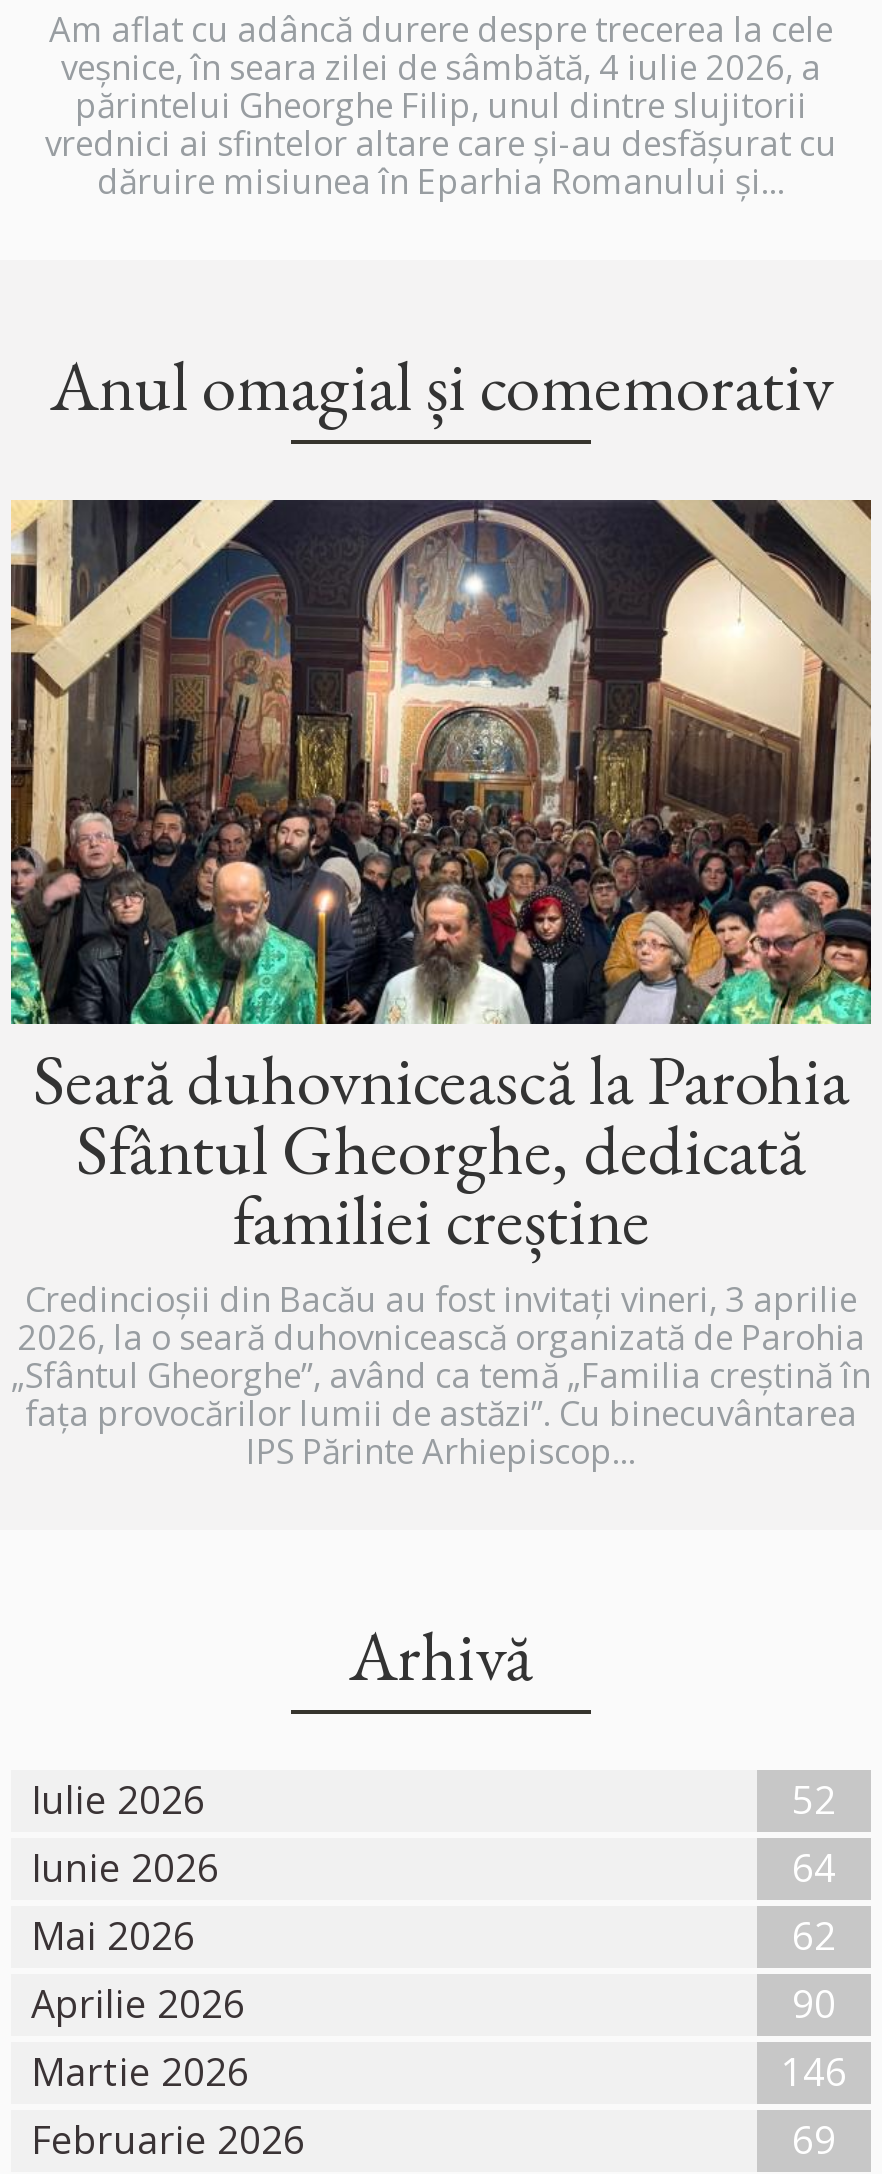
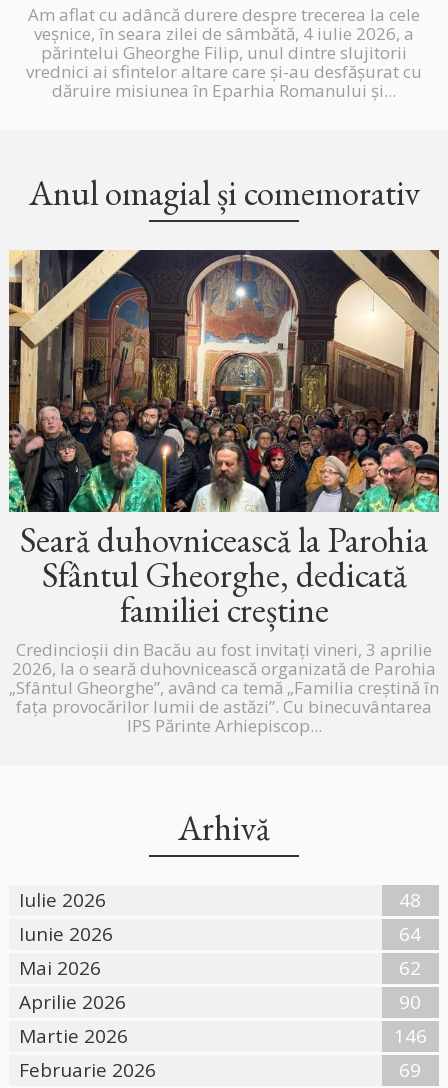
[792,1774,836,1826] 52 -> [399,887,421,913] 48

